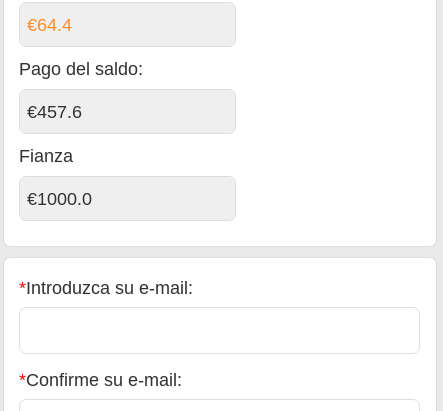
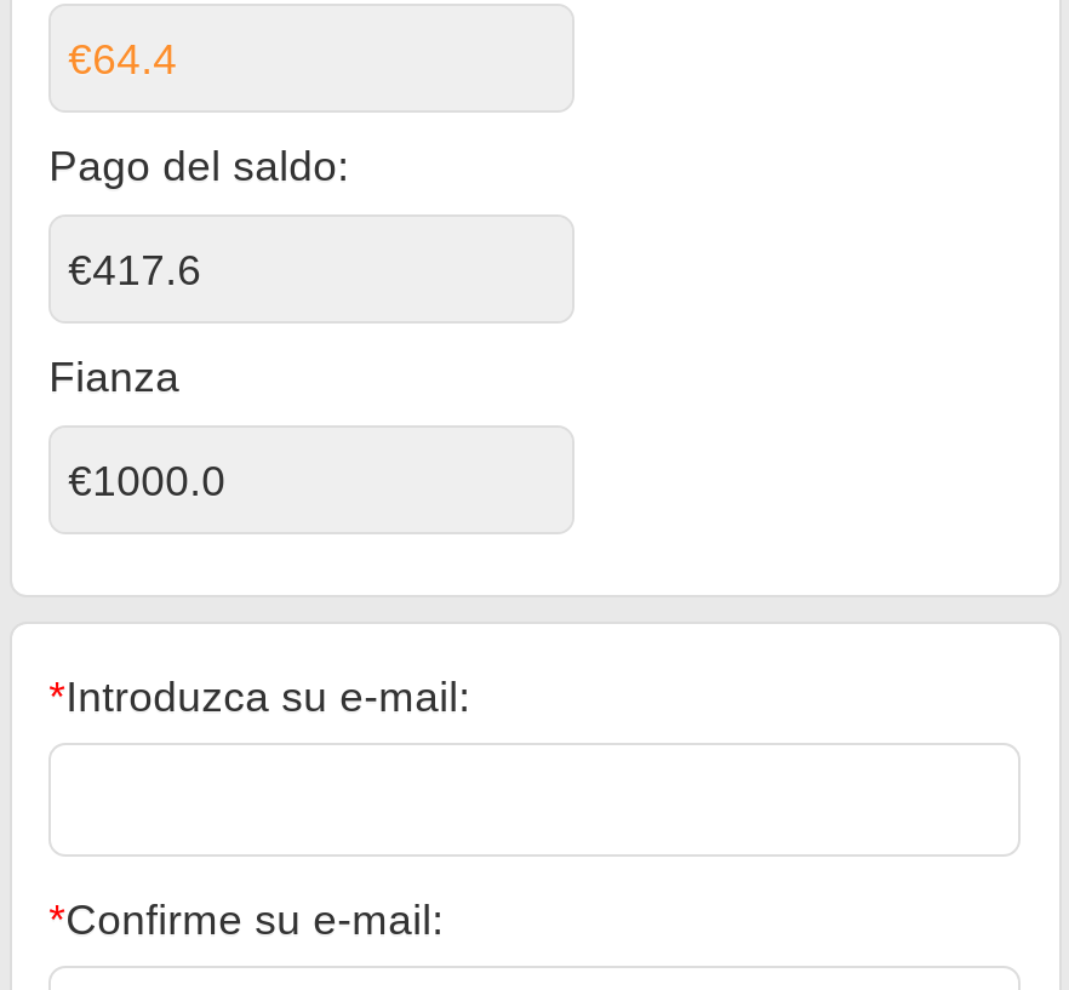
[27,102,82,122] €457.6 -> [68,246,201,294] €417.6

